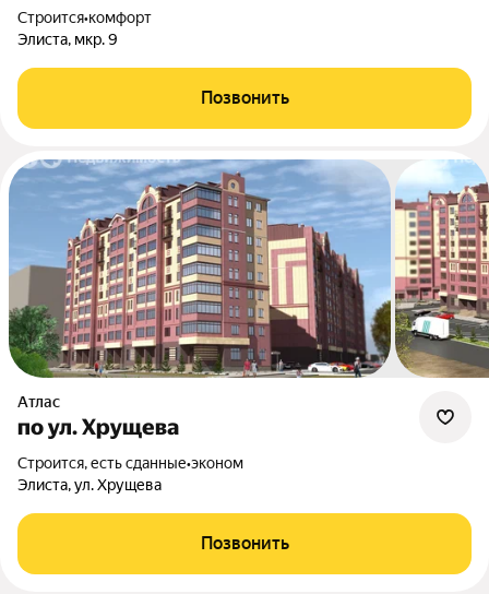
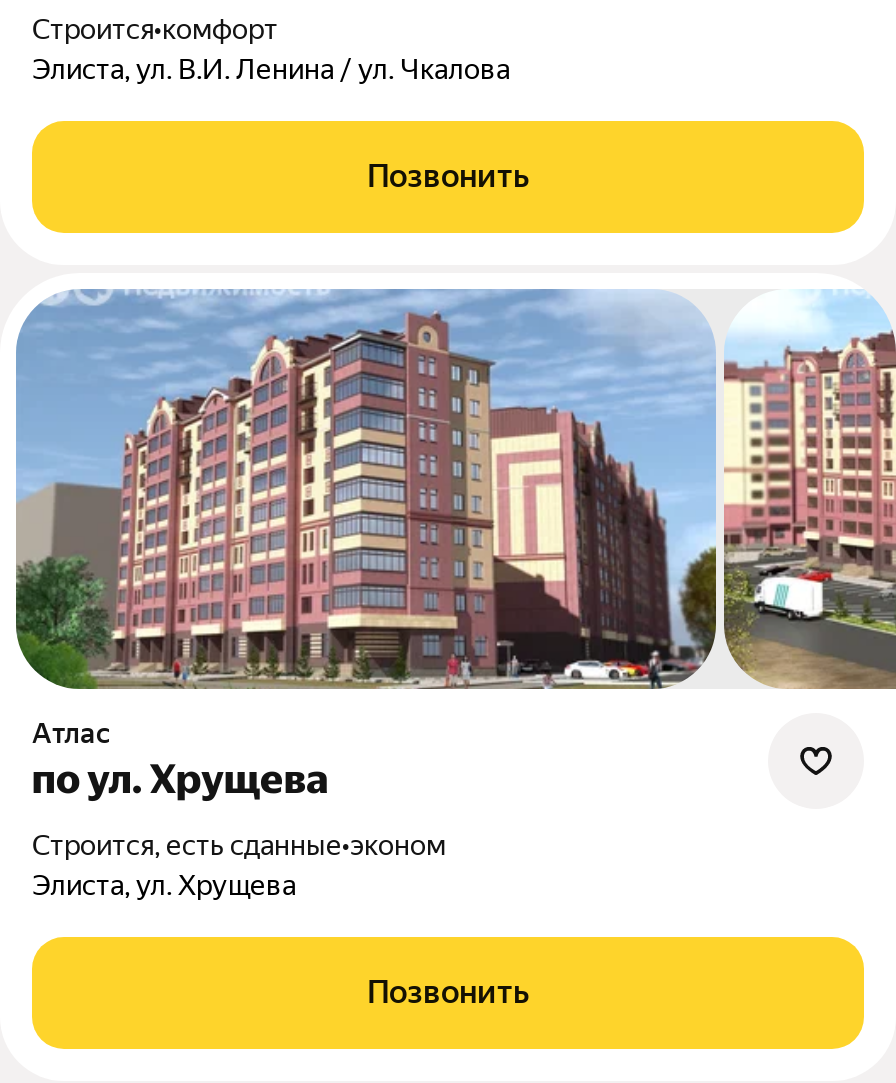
[17,30,118,48] Элиста, мкр. 9 -> [32,53,510,85] Элиста, ул. В.И. Ленина / ул. Чкалова

